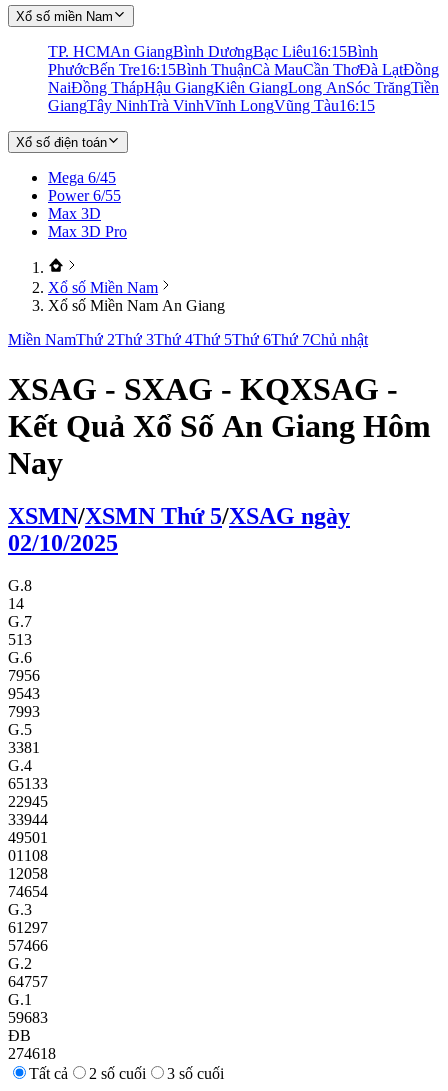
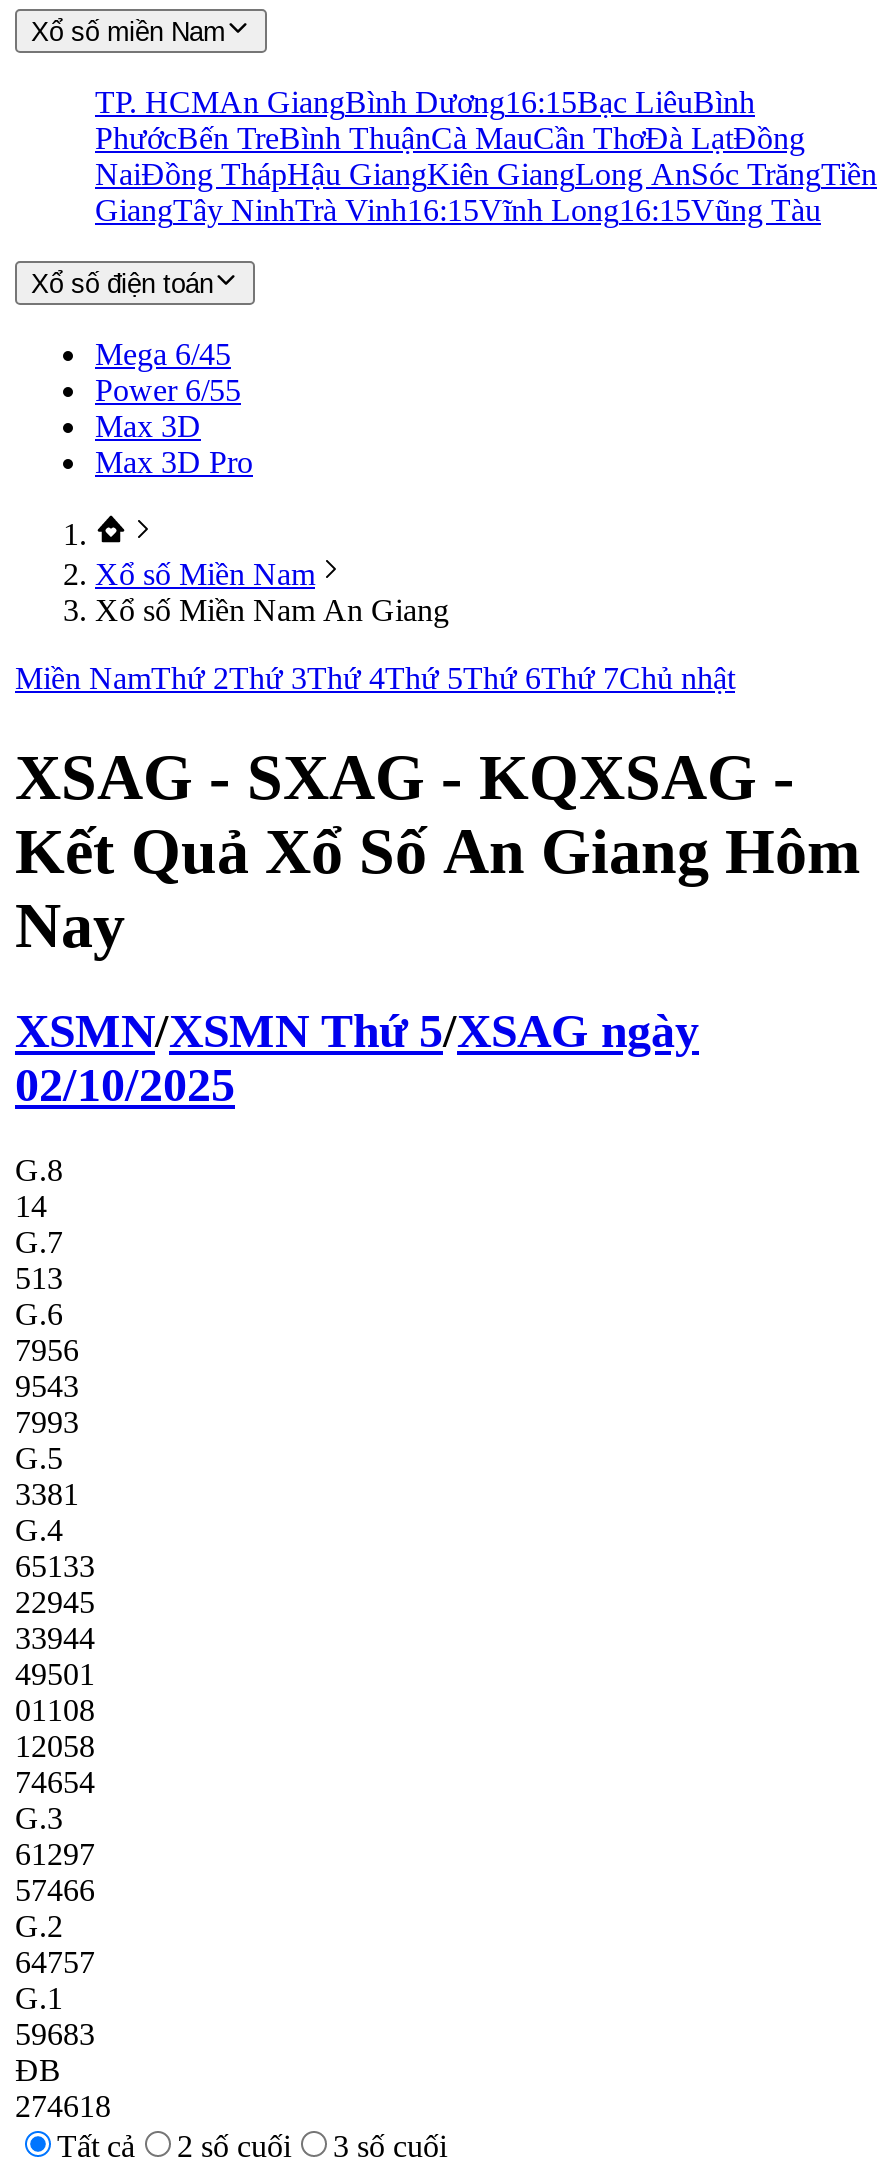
[48,43,439,78] TP. HCMAn GiangBình DươngBạc Liêu 16:15Bình | PhướcBến Tre16:15Bình ThuậnCà MauCần ThơĐà LạtĐồng -> [95,85,805,155] TP. HCMAn GiangBình Dương16:15Bạc LiêuBình | PhướcBến TreBình ThuậnCà MauCần ThơĐà LạtĐồng
[48,97,375,114] GiangTây NinhTrà VinhVĩnh LongVũng Tàu 16:15 -> [95,193,821,227] GiangTây NinhTrà Vinh16:15Vĩnh Long16:15Vũng Tàu

